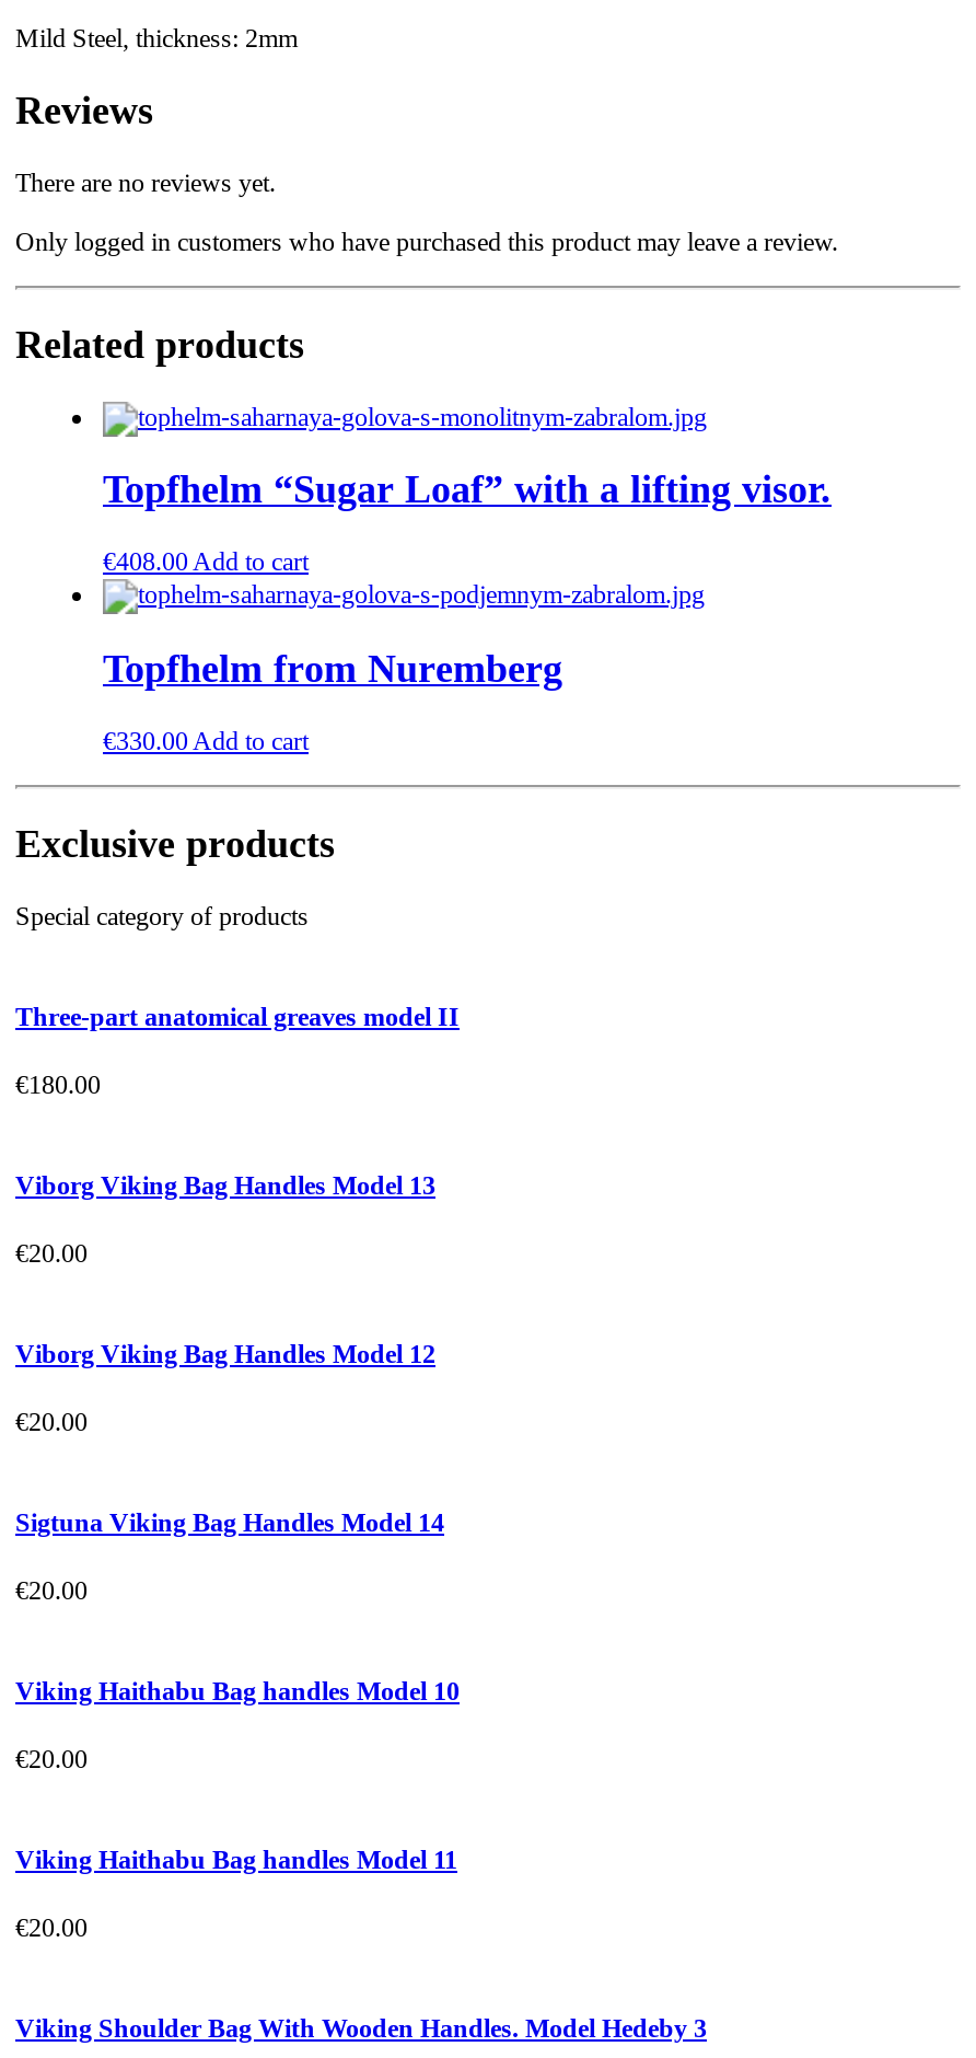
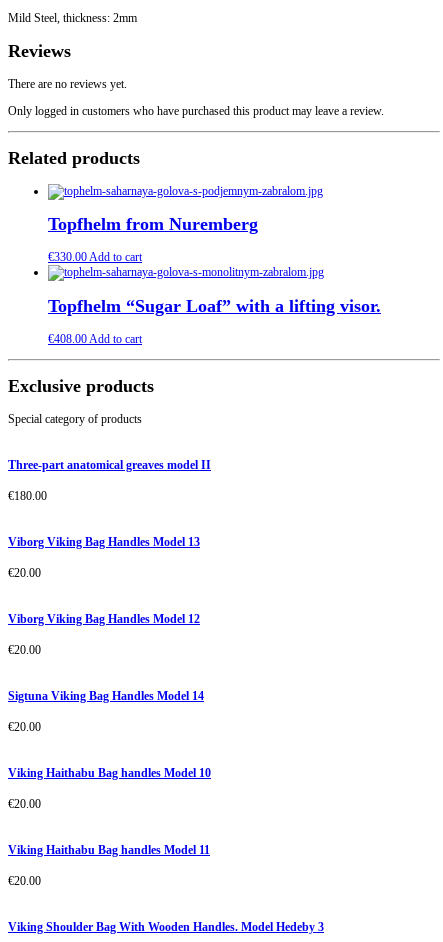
moved [103,468,832,578] -> [48,296,381,346]: Topfhelm “Sugar Loaf” with a lifting visor. | €408.00 Add to cart
moved [103,648,562,757] -> [48,214,258,264]: Topfhelm from Nuremberg | €330.00 Add to cart

